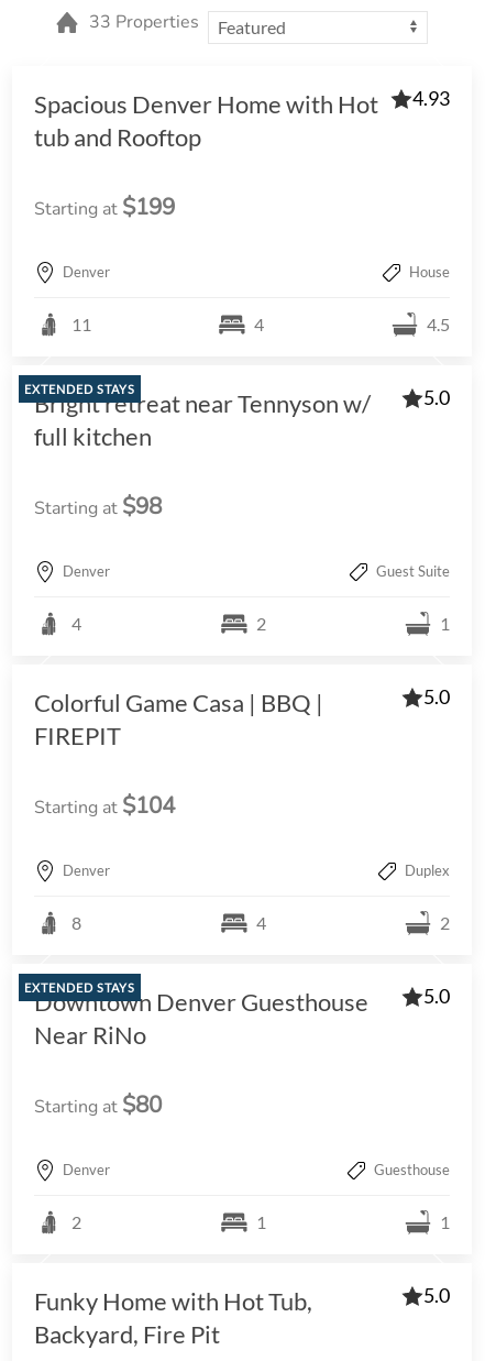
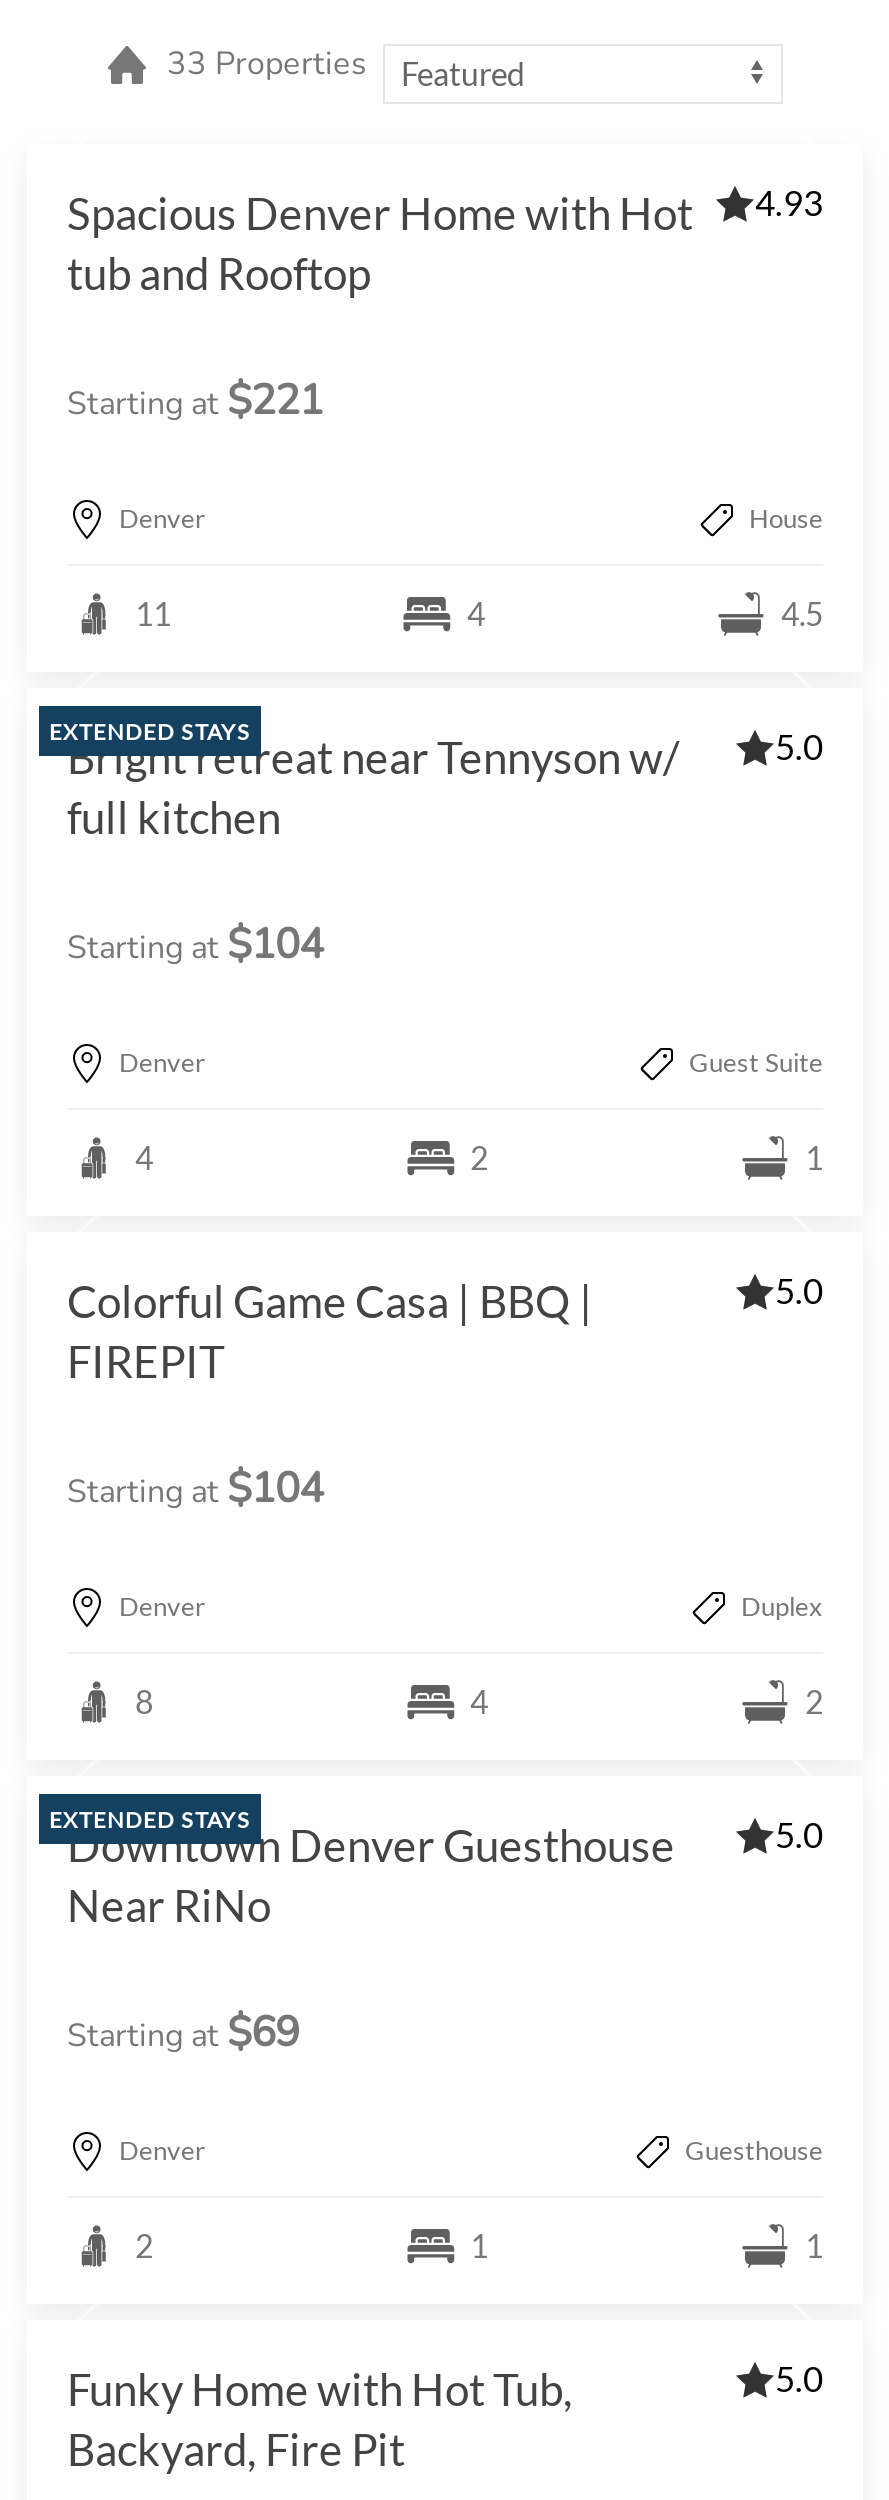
[34,191,175,222] Starting at $199 -> [67,372,323,428] Starting at $221
[34,491,162,522] Starting at $98 -> [67,916,323,972] Starting at $104
[34,1089,162,1120] Starting at $80 -> [67,2004,299,2060] Starting at $69

